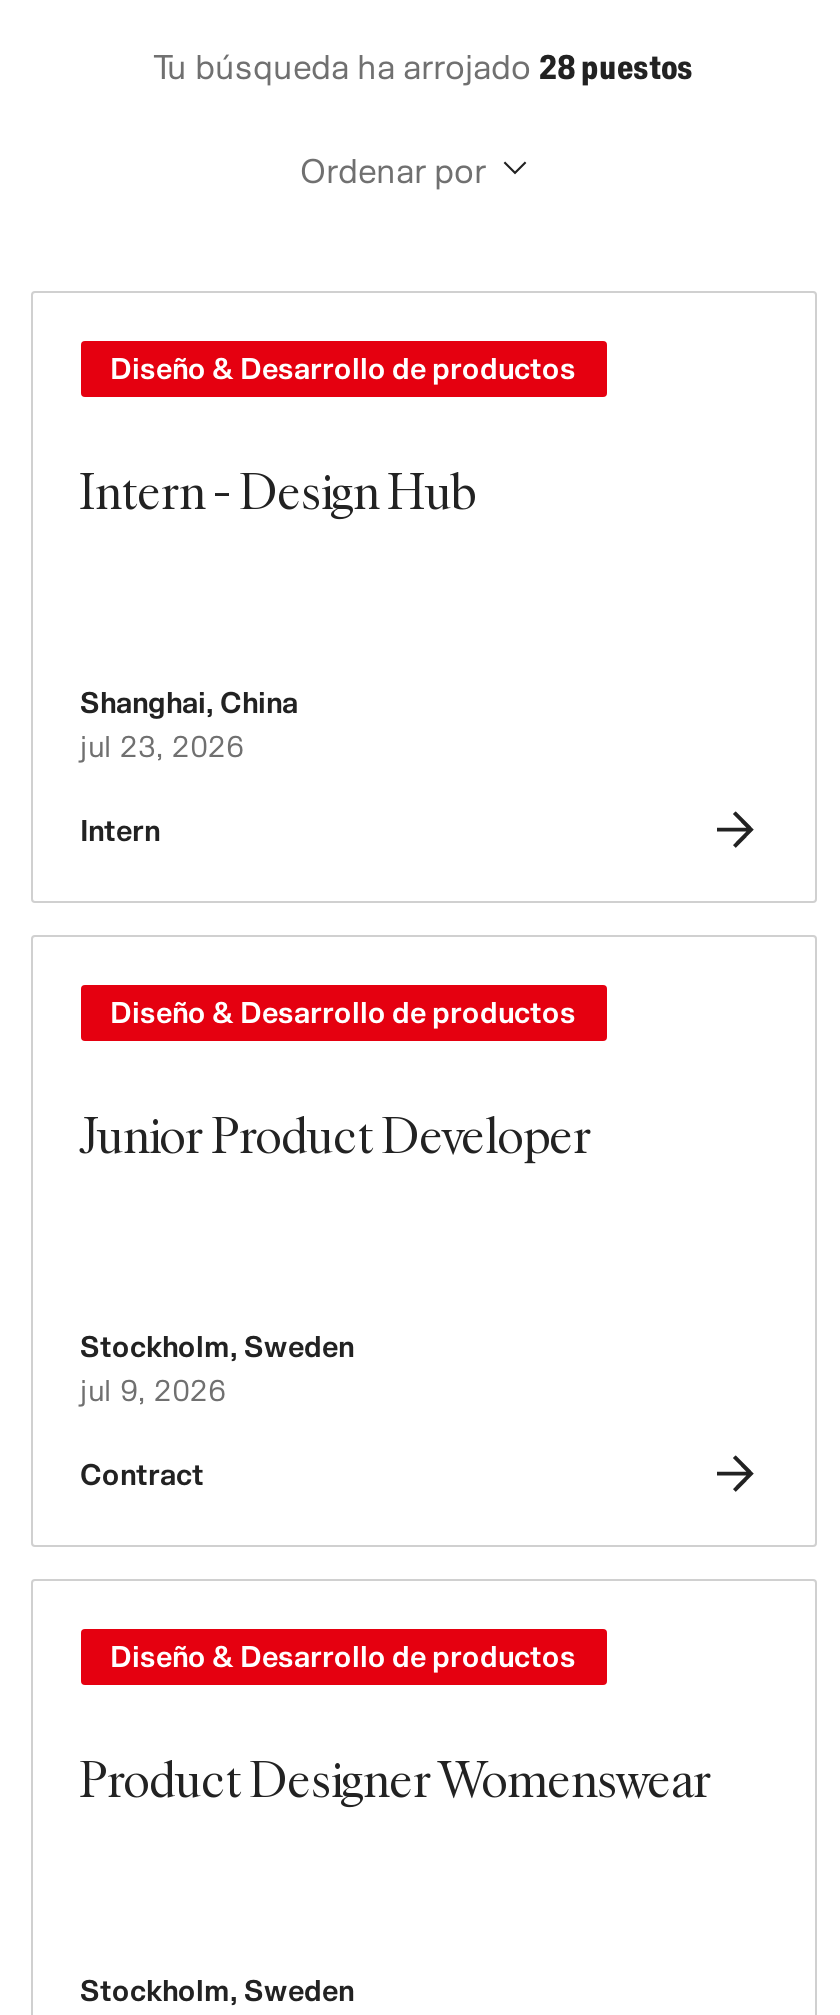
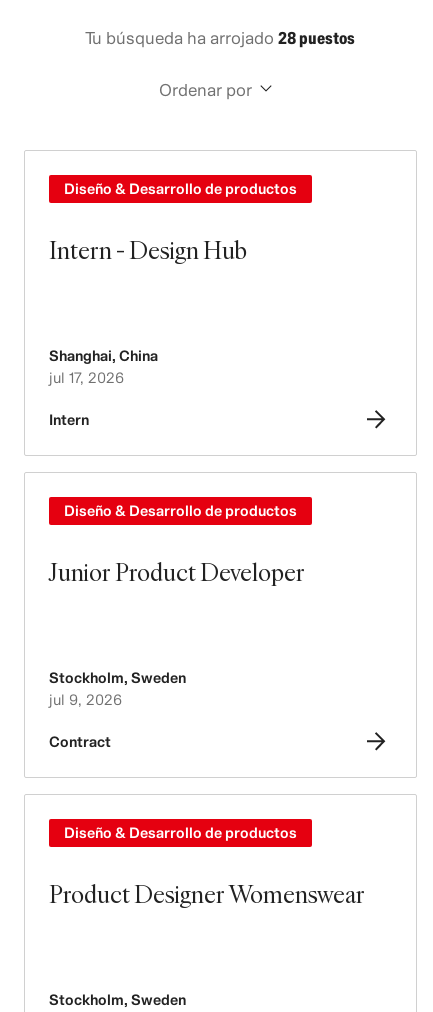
[80,729,244,763] jul 23, 2026 -> [48,369,123,386] jul 17, 2026

